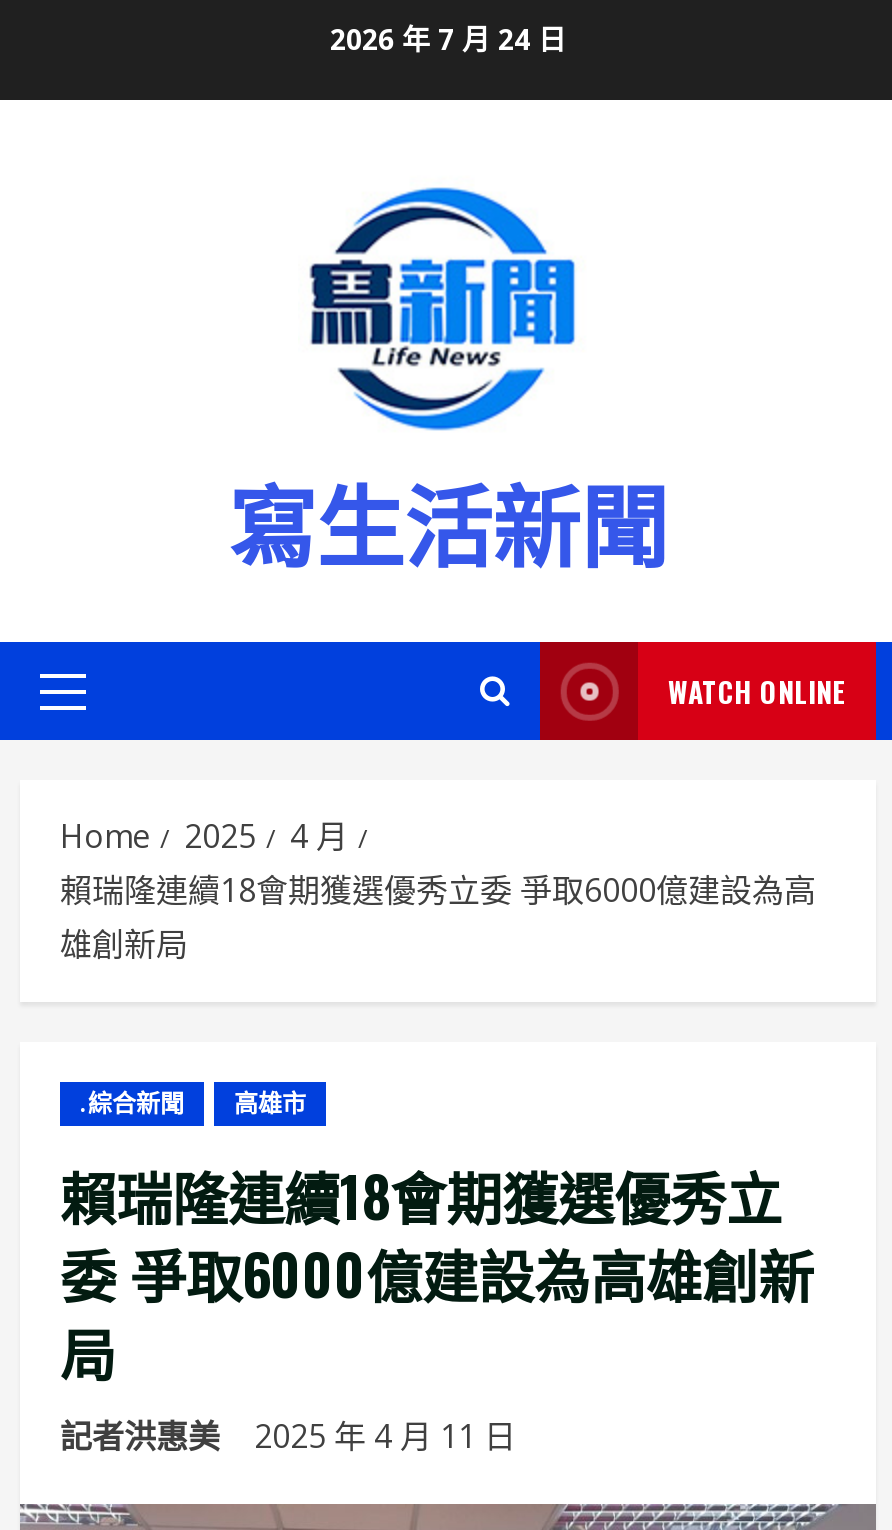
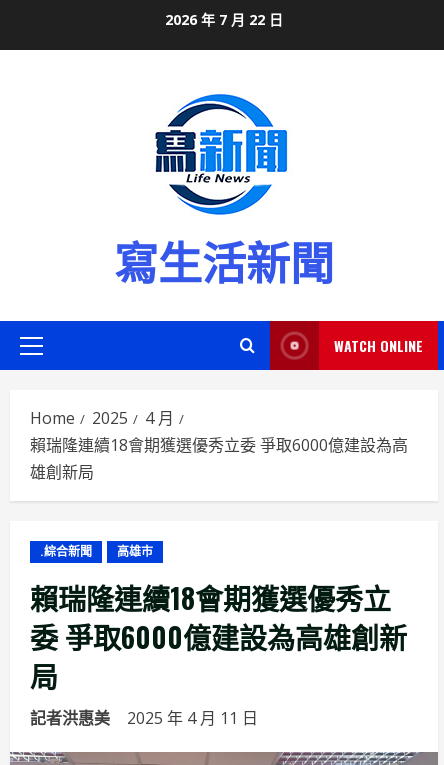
[330,20,566,58] 2026 年 7 月 24 日 -> [165,10,283,29] 2026 年 7 月 22 日

